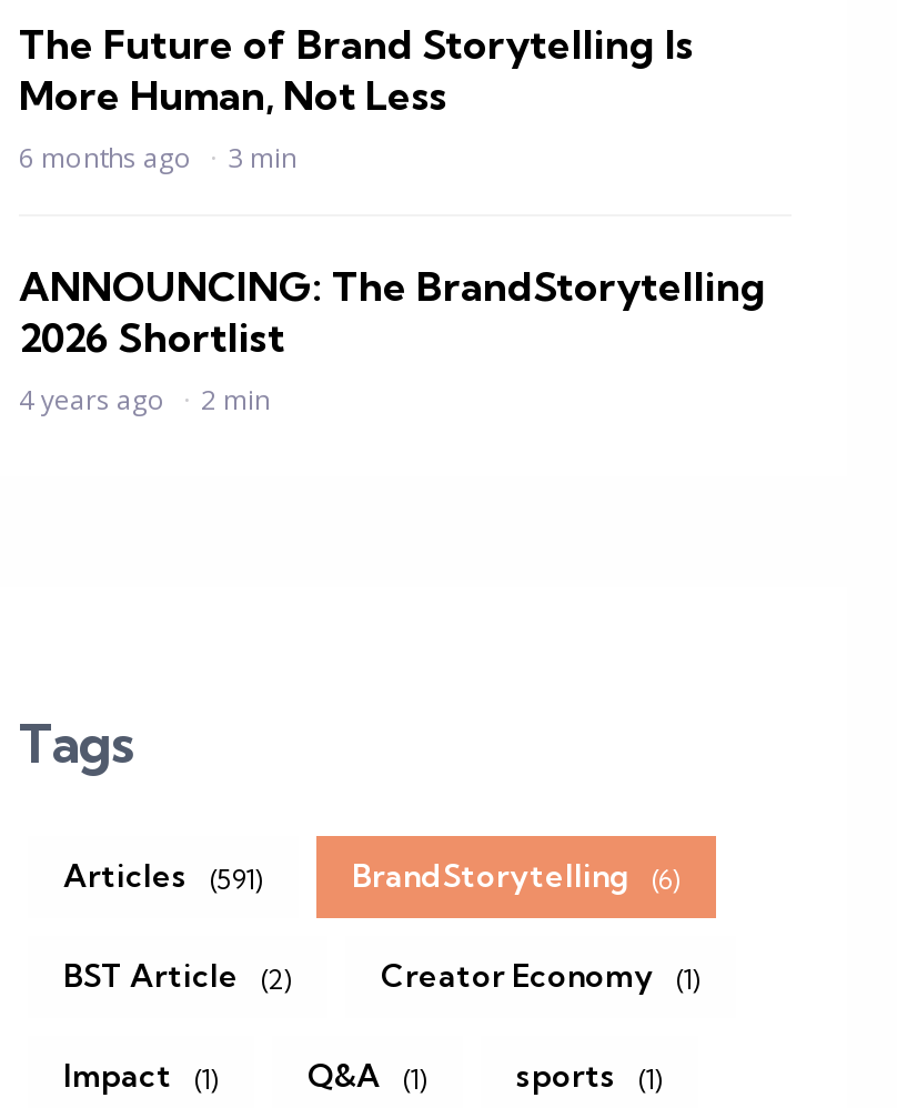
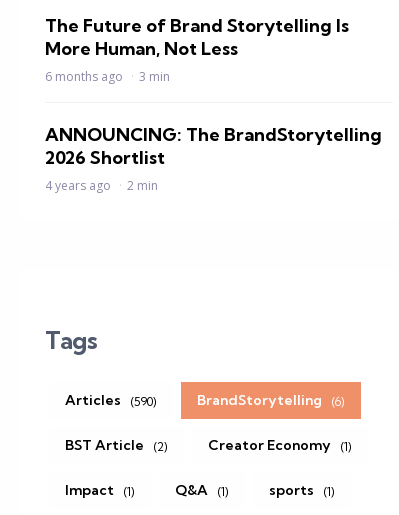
[63,857,263,897] Articles (591) -> [65,391,157,409] Articles (590)

